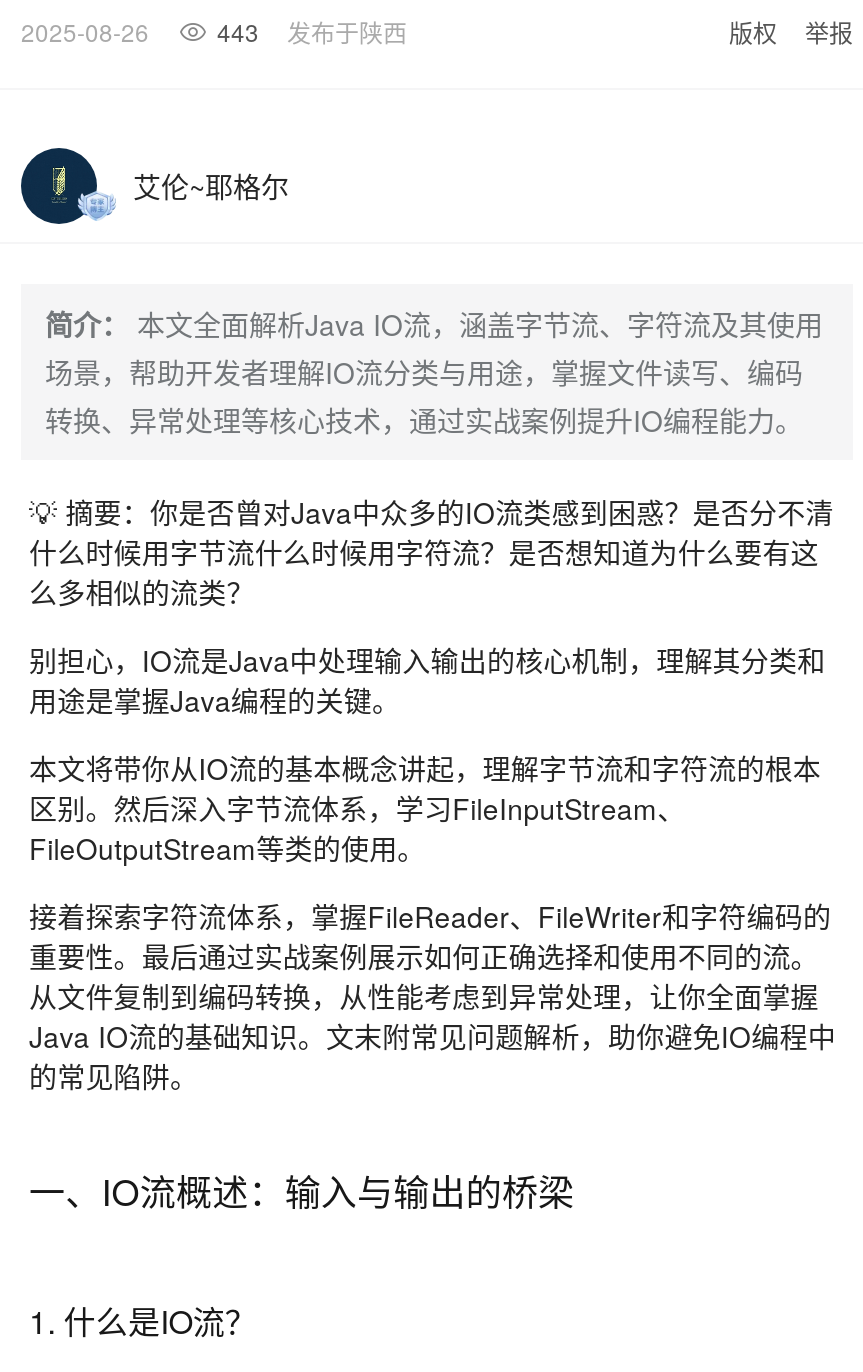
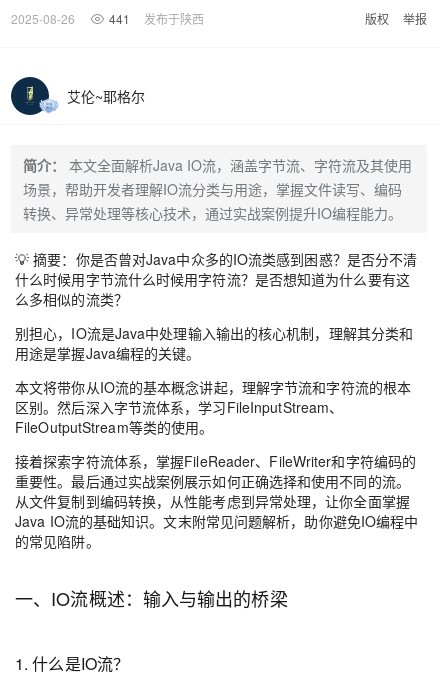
[21,14,407,48] 2025-08-26 443 发布于陕西 -> [11,10,204,27] 2025-08-26 441 发布于陕西

